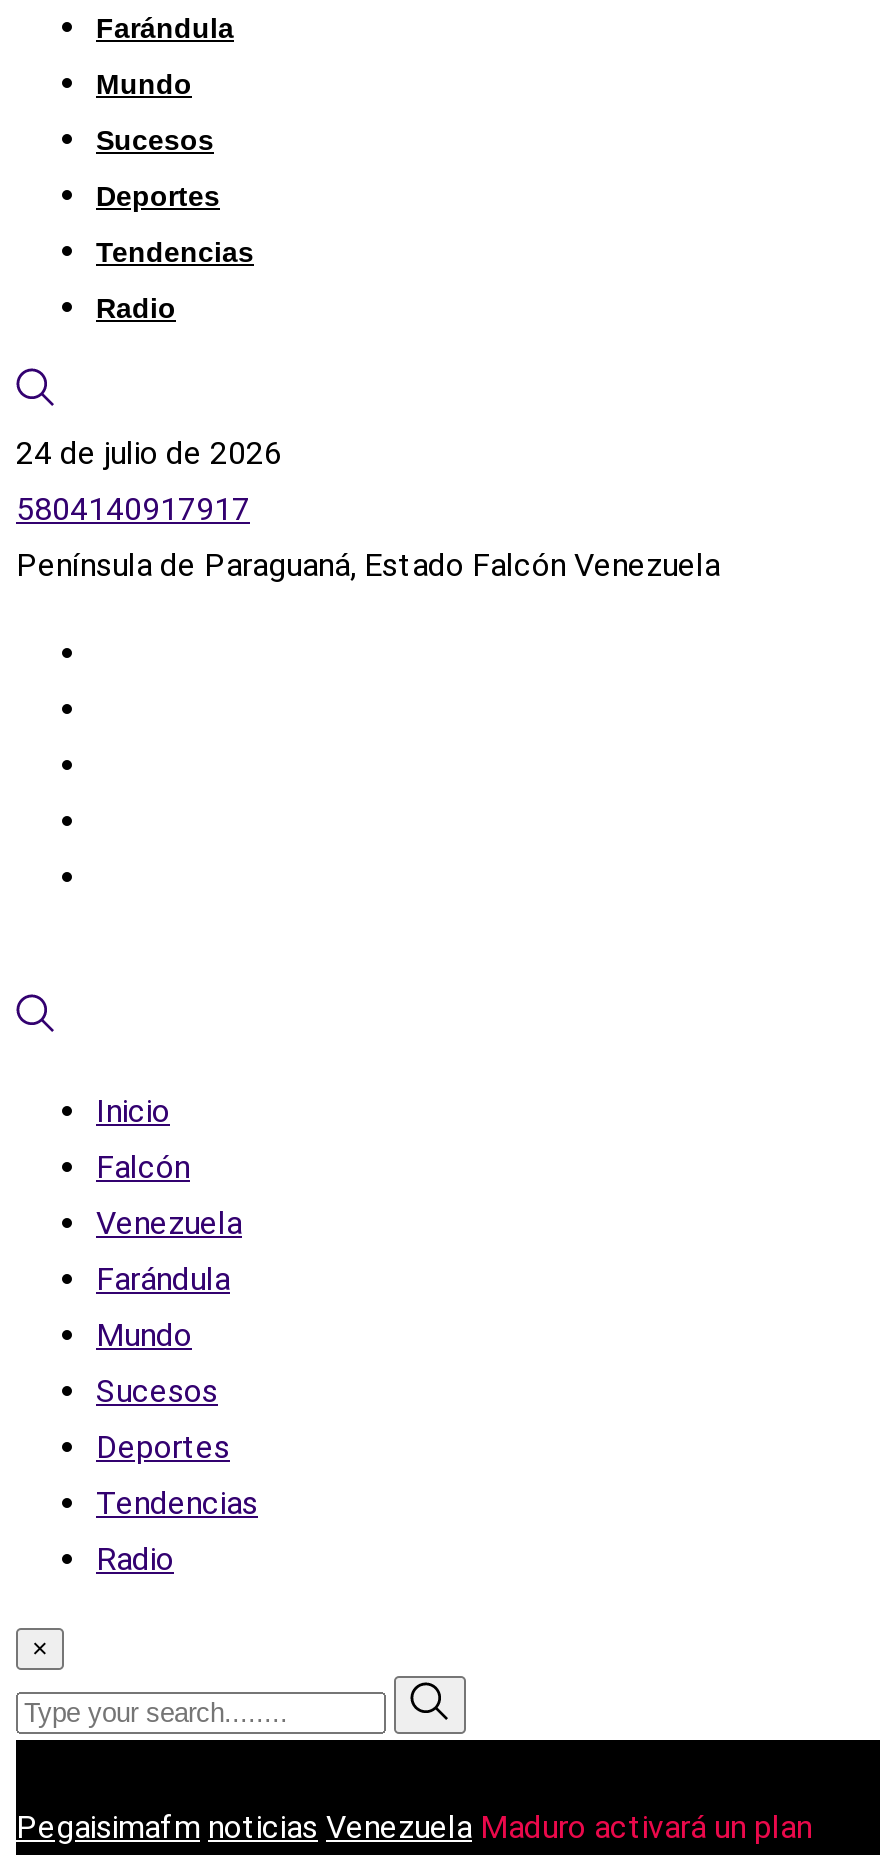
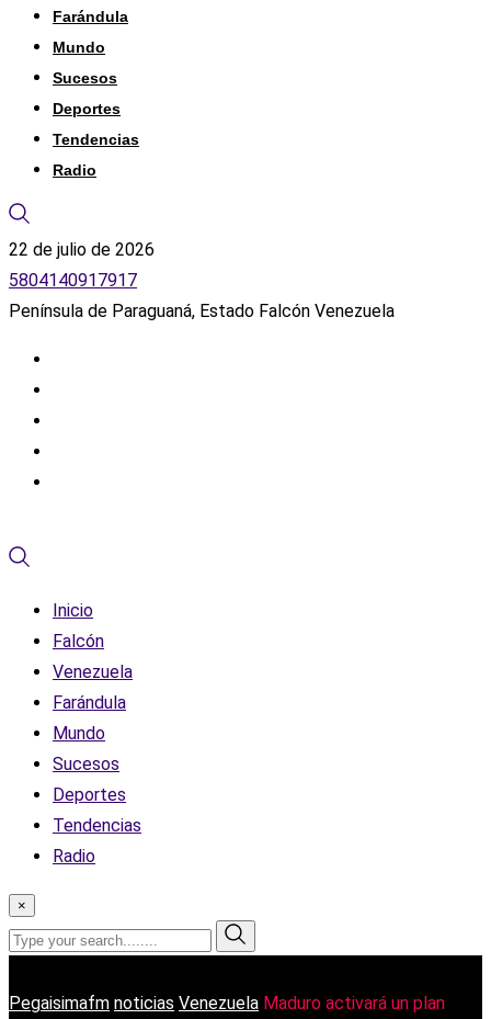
[16,434,282,472] 24 de julio de 2026 -> [9,239,155,260] 22 de julio de 2026

